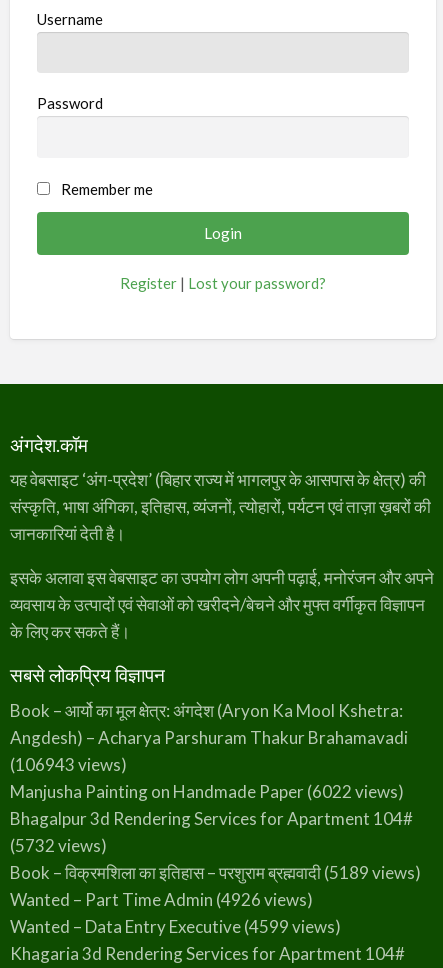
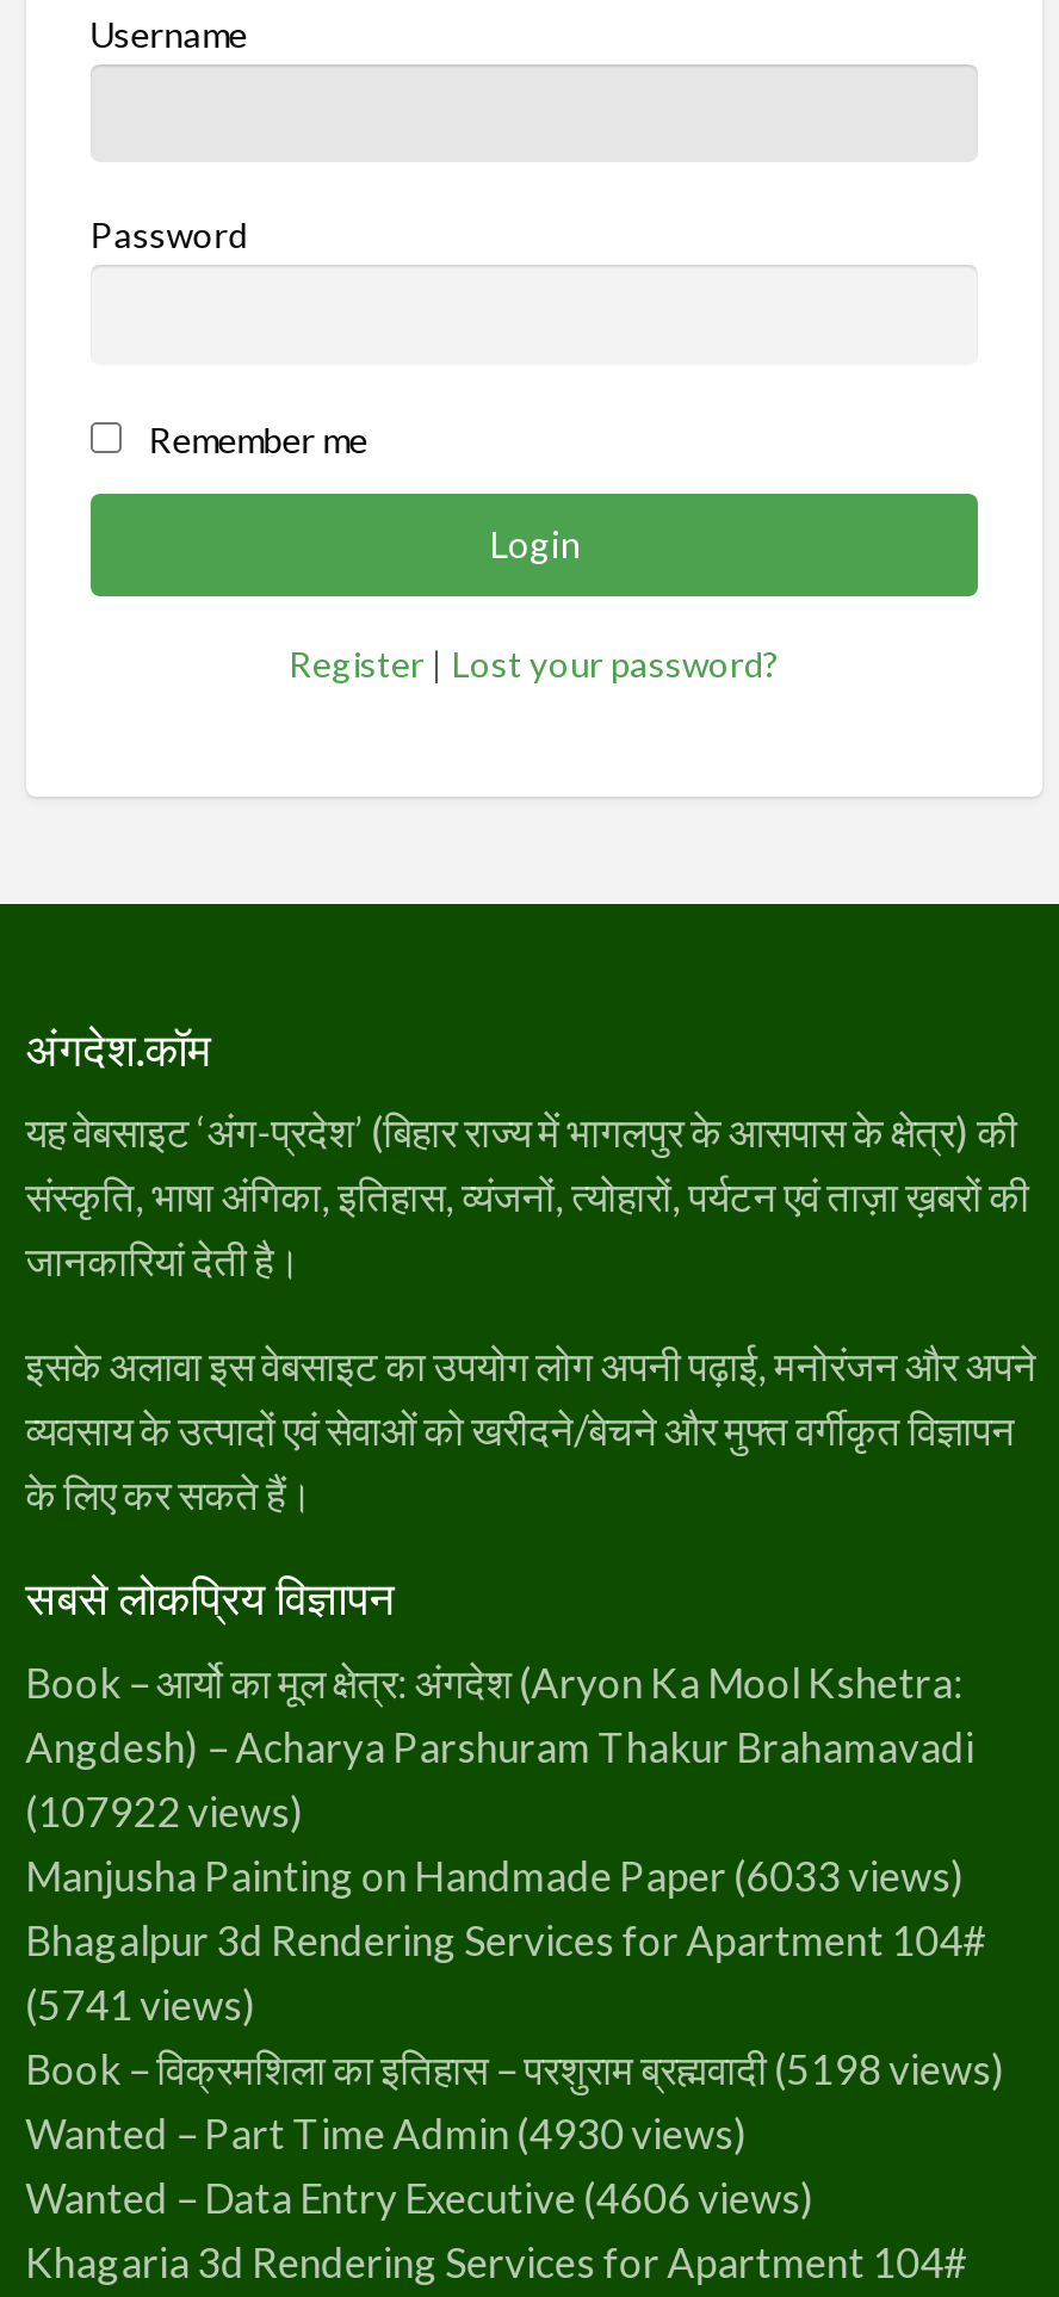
[10,754,127,775] (106943 views) -> [25,1786,304,1836] (107922 views)
[10,781,404,802] Manjusha Painting on Handmade Paper (6022 views) -> [25,1850,965,1900] Manjusha Painting on Handmade Paper (6033 views)
[10,835,107,856] (5732 views) -> [25,1979,257,2029] (5741 views)
[10,862,421,883] Book – विक्रमशिला का इतिहास – परशुराम ब्रह्मवादी (5189 views) -> [25,2043,1006,2093] Book – विक्रमशिला का इतिहास – परशुराम ब्रह्मवादी (5198 views)
[10,889,313,910] Wanted – Part Time Admin (4926 views) -> [25,2108,748,2158] Wanted – Part Time Admin (4930 views)
[10,916,341,937] Wanted – Data Entry Executive (4599 views) -> [25,2172,815,2222] Wanted – Data Entry Executive (4606 views)

